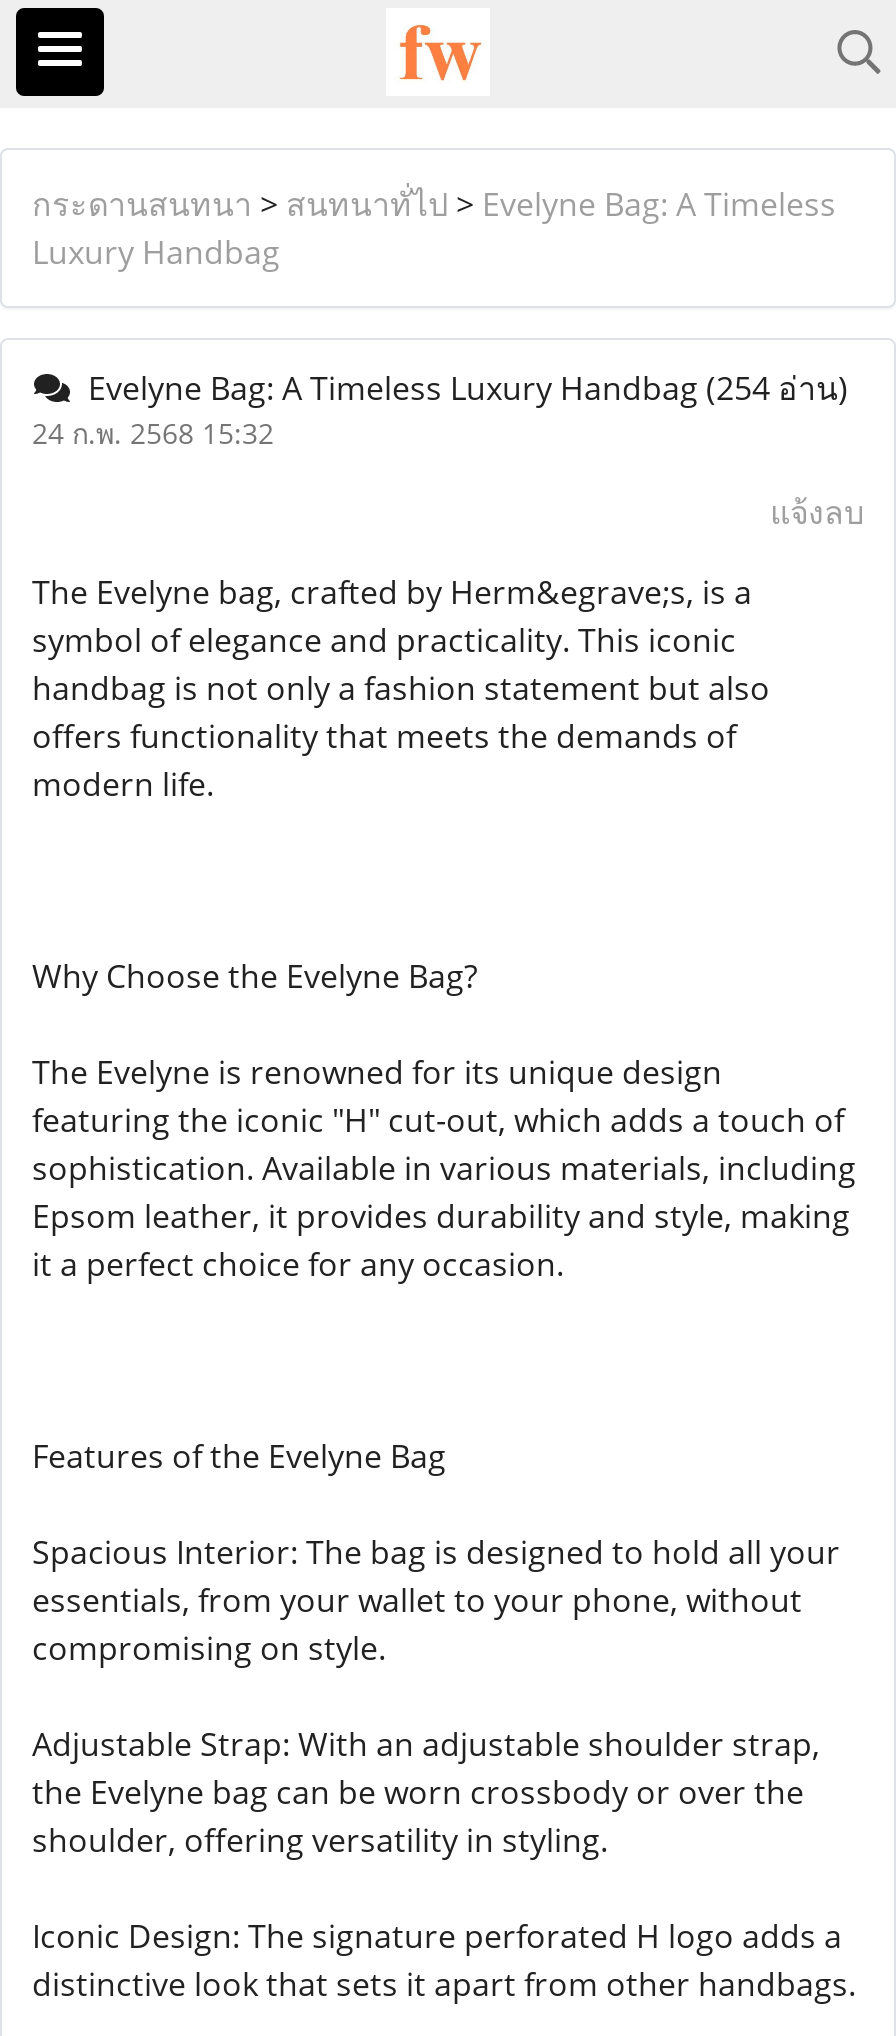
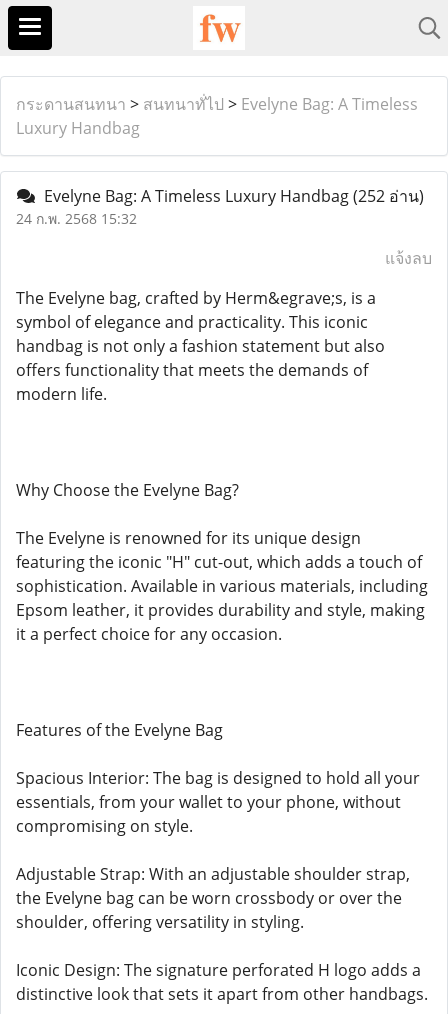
[72,366,848,410] Evelyne Bag: A Timeless Luxury Handbag (254 อ่าน) -> [36,185,424,207] Evelyne Bag: A Timeless Luxury Handbag (252 อ่าน)

